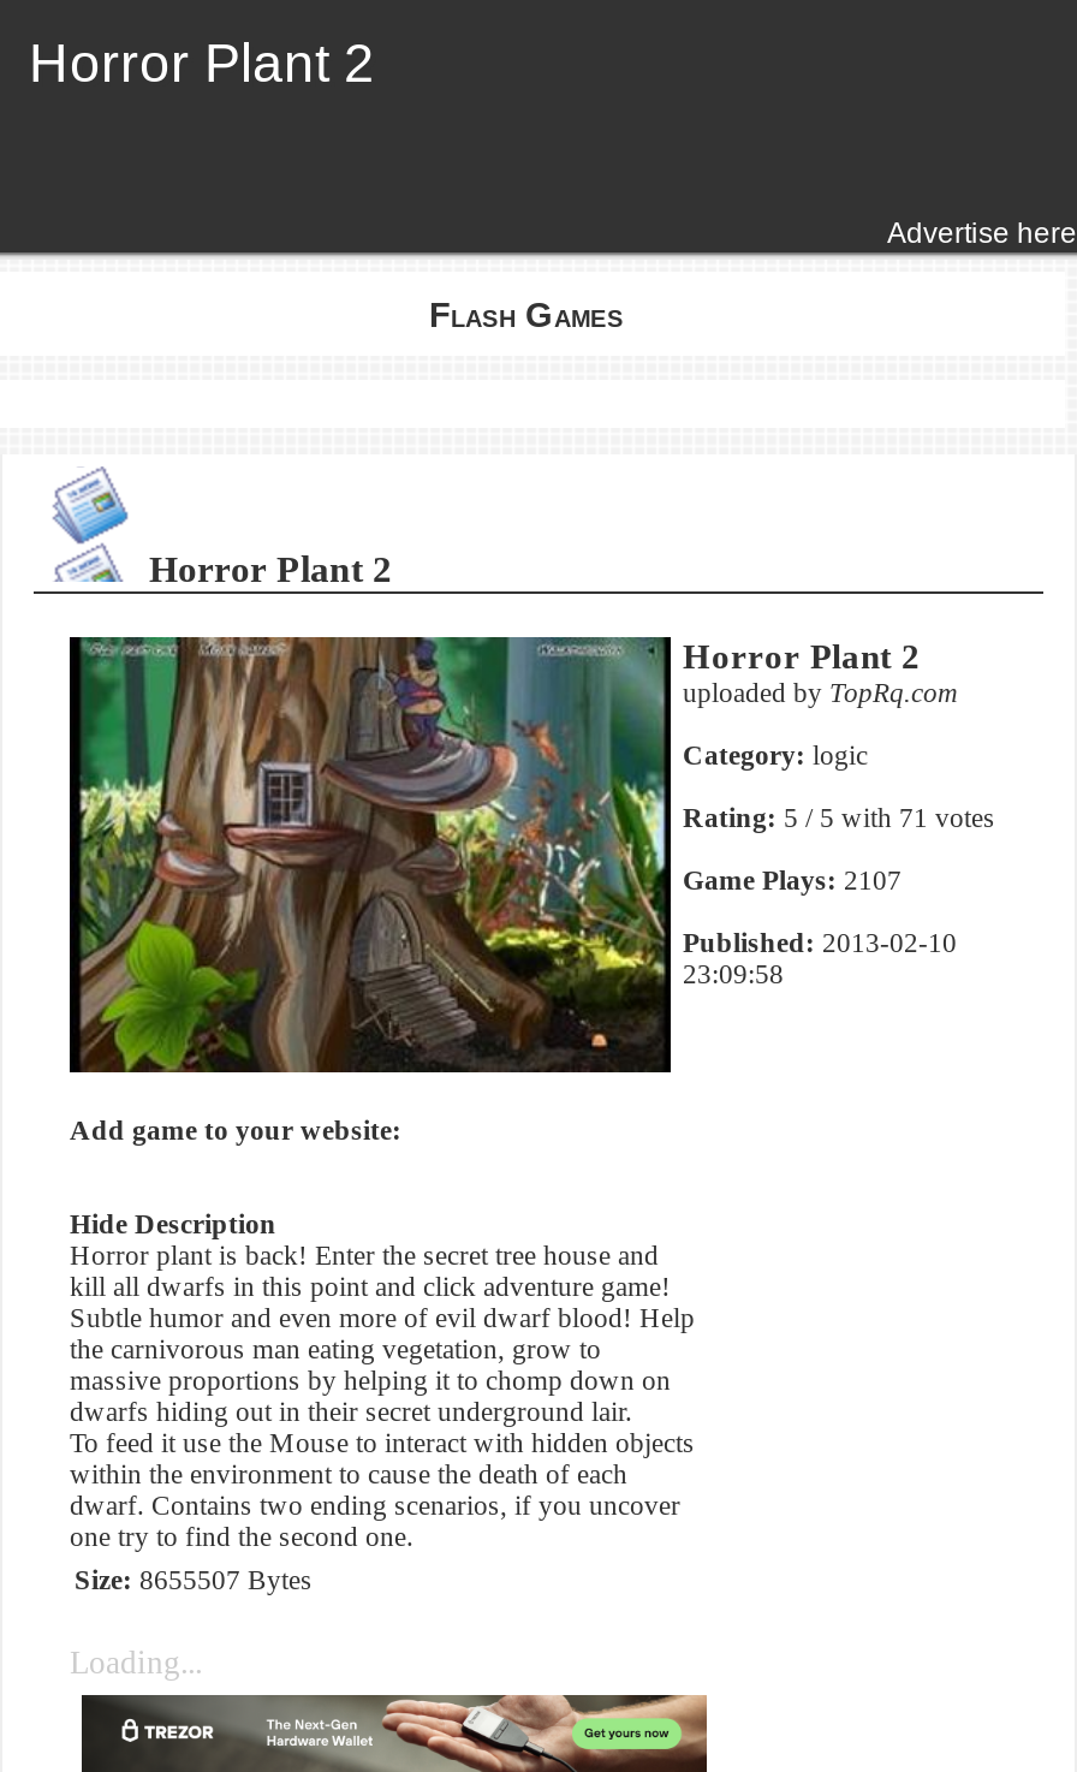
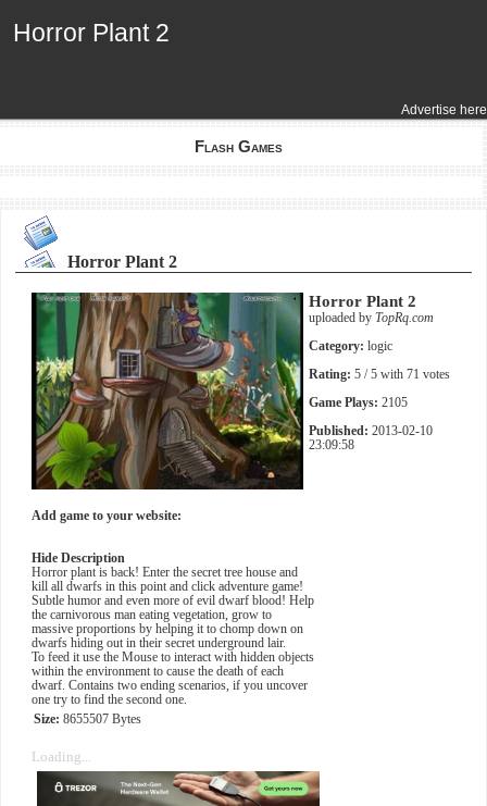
[683,866,902,897] Game Plays: 2107 -> [309,396,408,410] Game Plays: 2105

